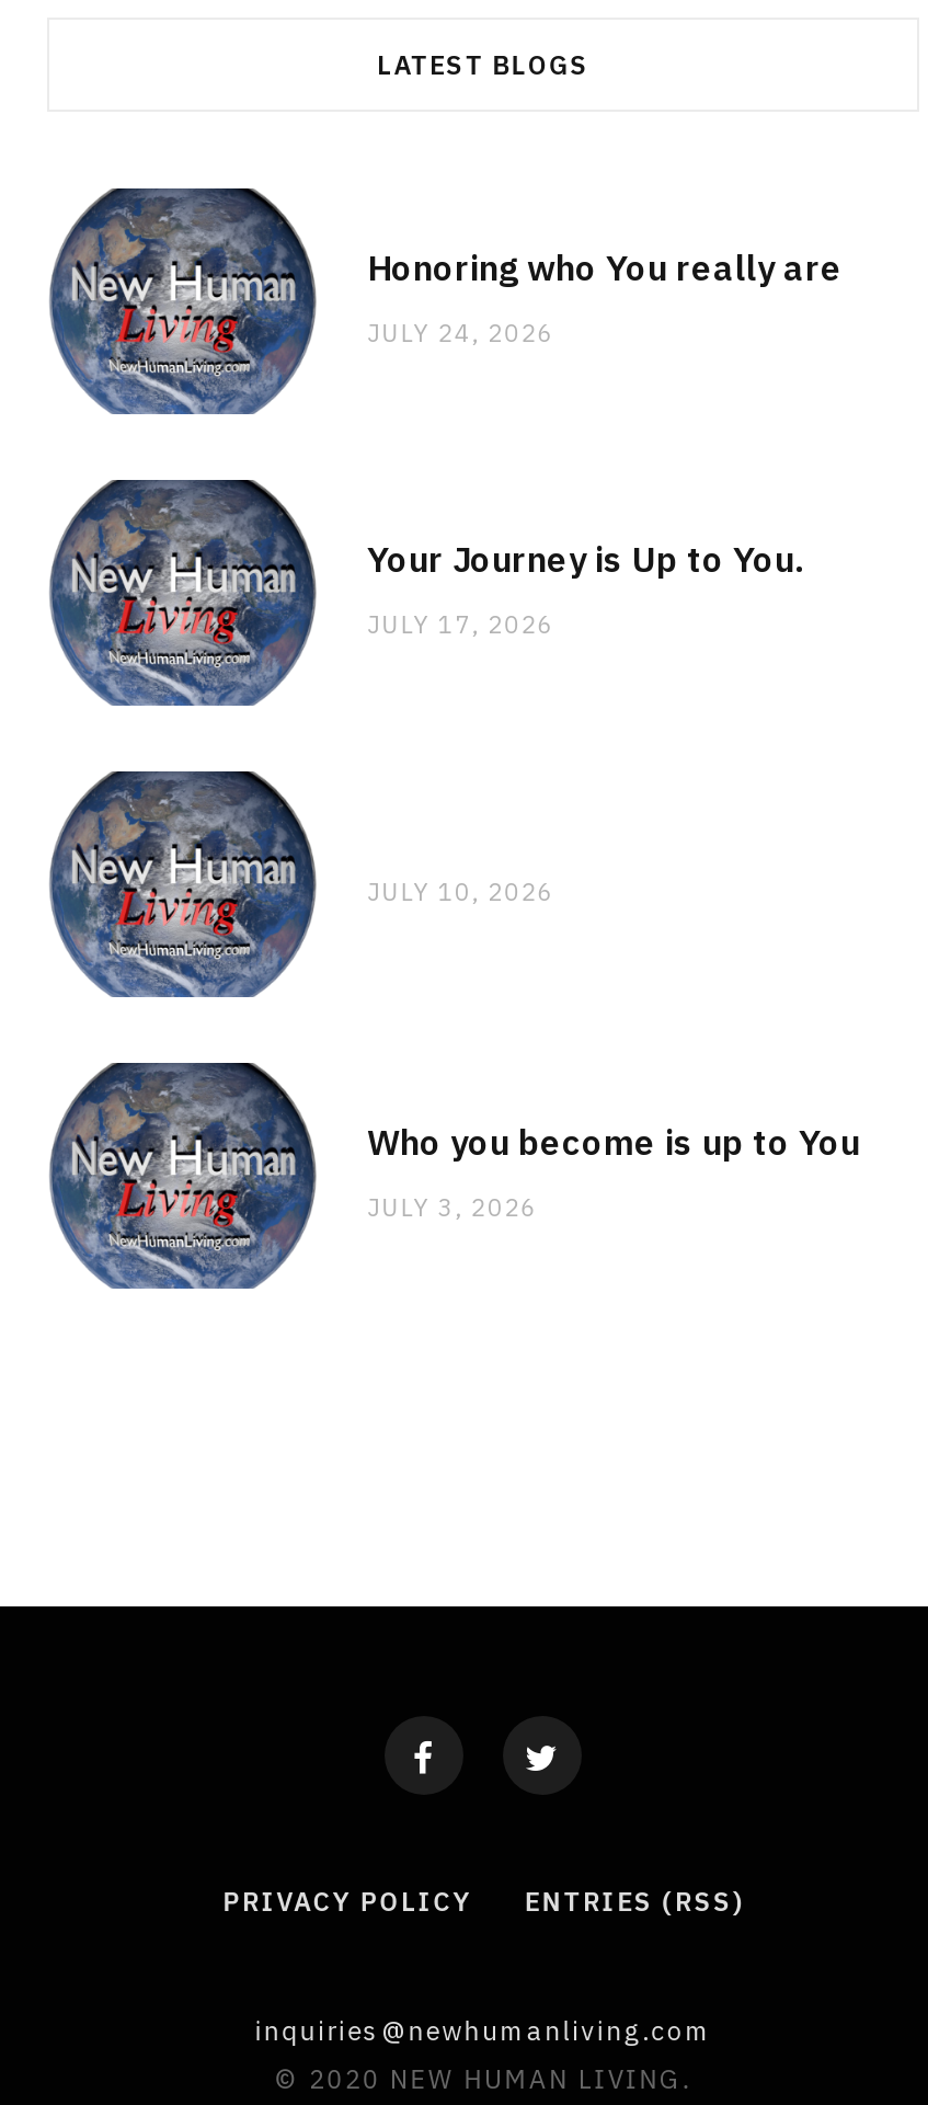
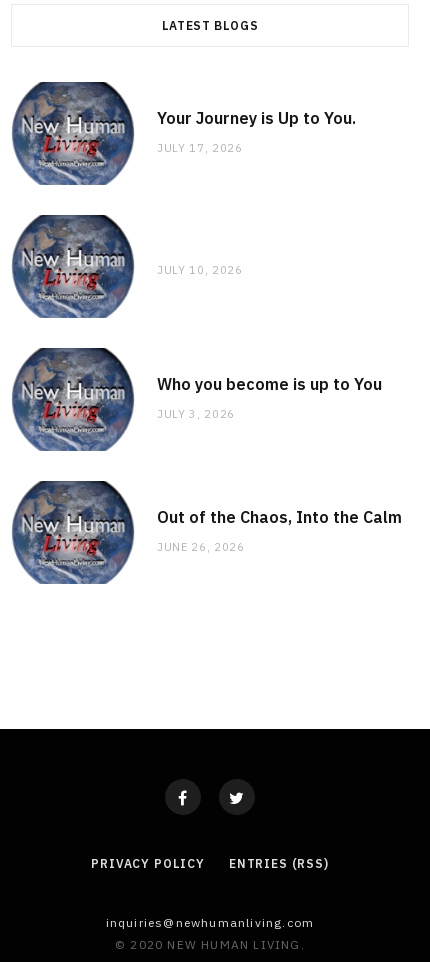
[367,246,843,349] Honoring who You really are | JULY 24, 2026 -> none
moved [47,478,860,1223] -> [11,81,382,421]: [image] | Your Journey is Up to You. | JULY 17, 2026 | JULY 10, 2026 | Who you become is up to You | JULY 3, 2026
none -> [157,507,402,554] Out of the Chaos, Into the Calm | JUNE 26, 2026

